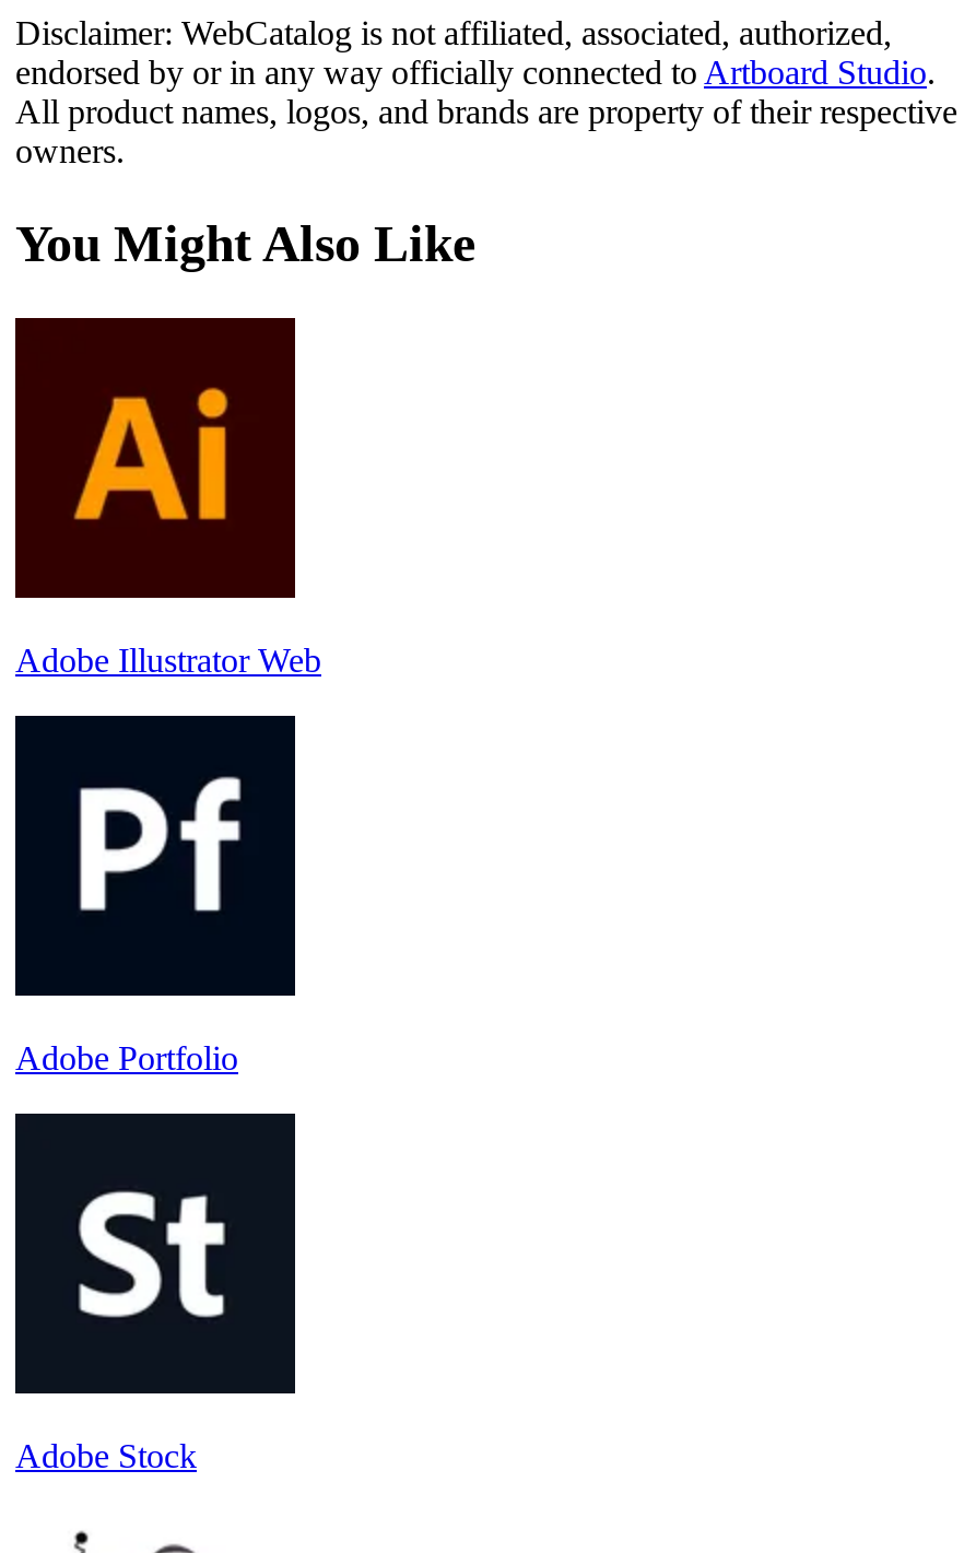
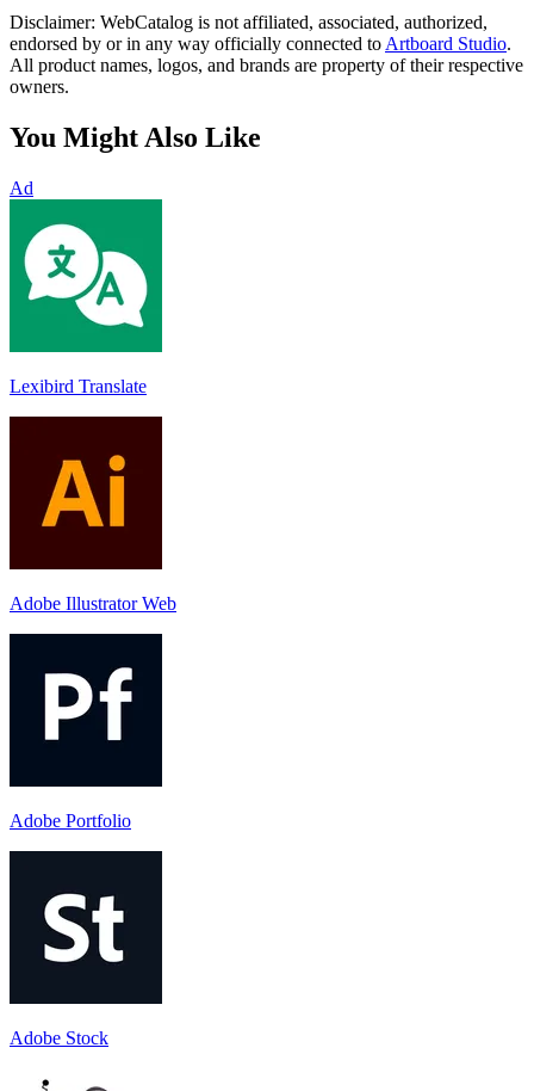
none -> [8,198,163,396] [image] | Lexibird Translate
none -> [10,177,33,198] Ad

